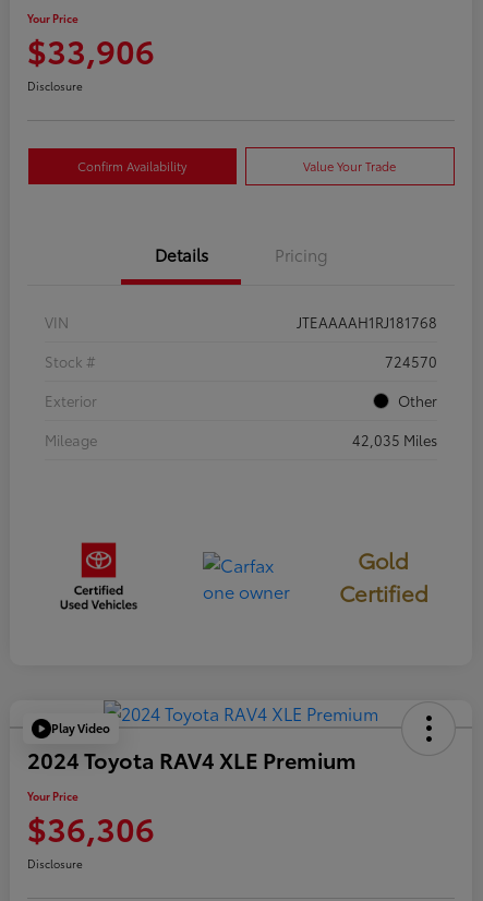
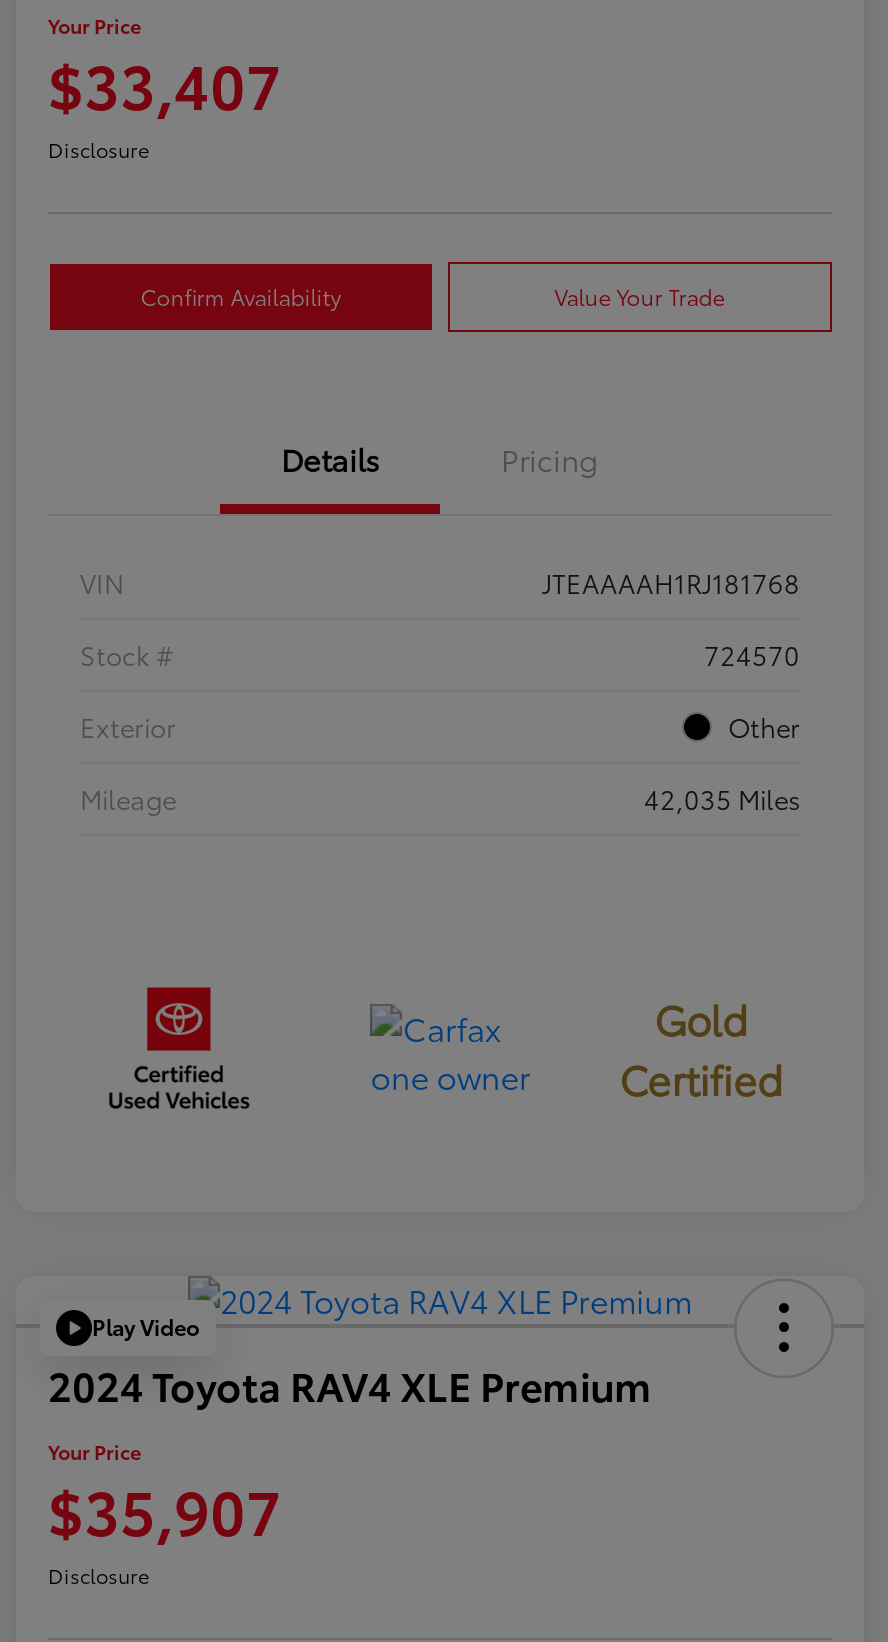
[27,26,155,73] $33,906 -> [48,40,282,126] $33,407
[27,804,155,851] $36,306 -> [48,1466,282,1552] $35,907

